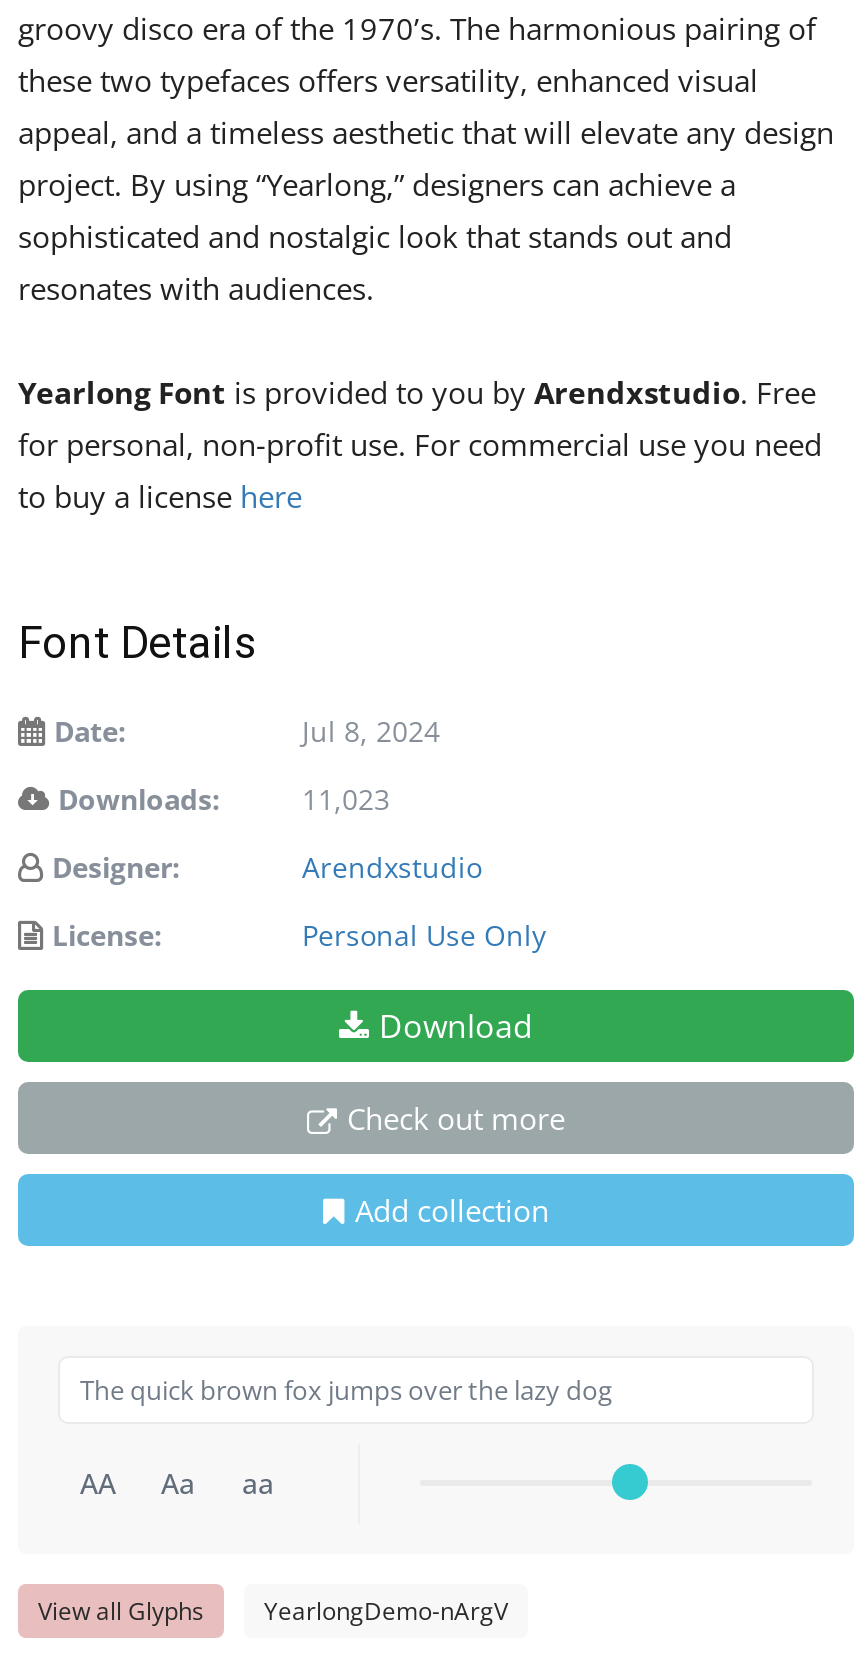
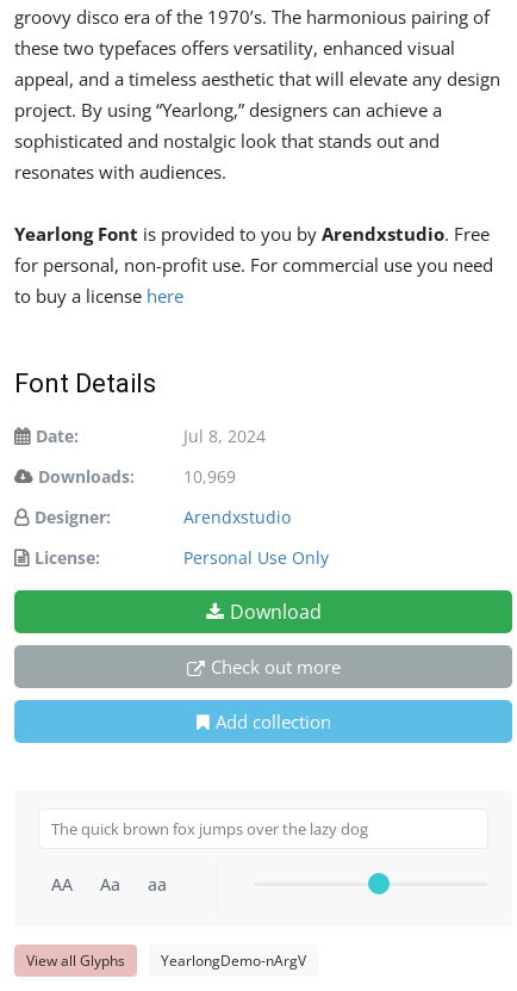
[302,781,390,819] 11,023 -> [183,466,236,488] 10,969

